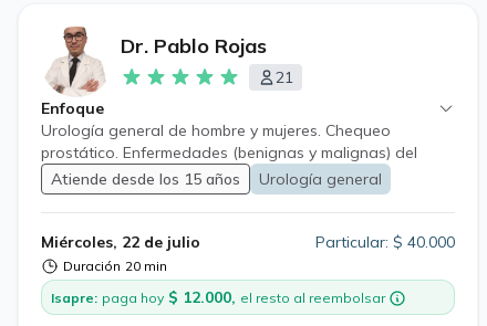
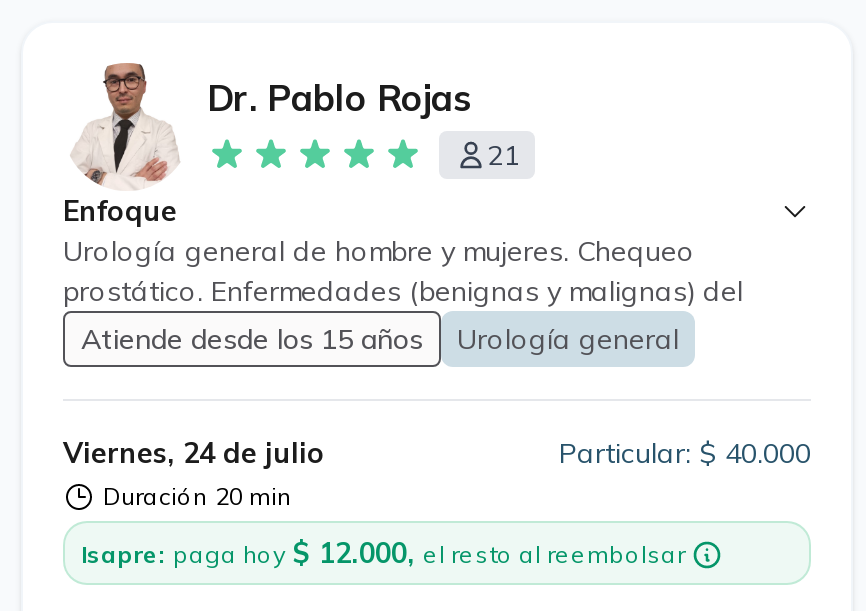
[41,232,200,252] Miércoles, 22 de julio -> [63,435,325,471] Viernes, 24 de julio

